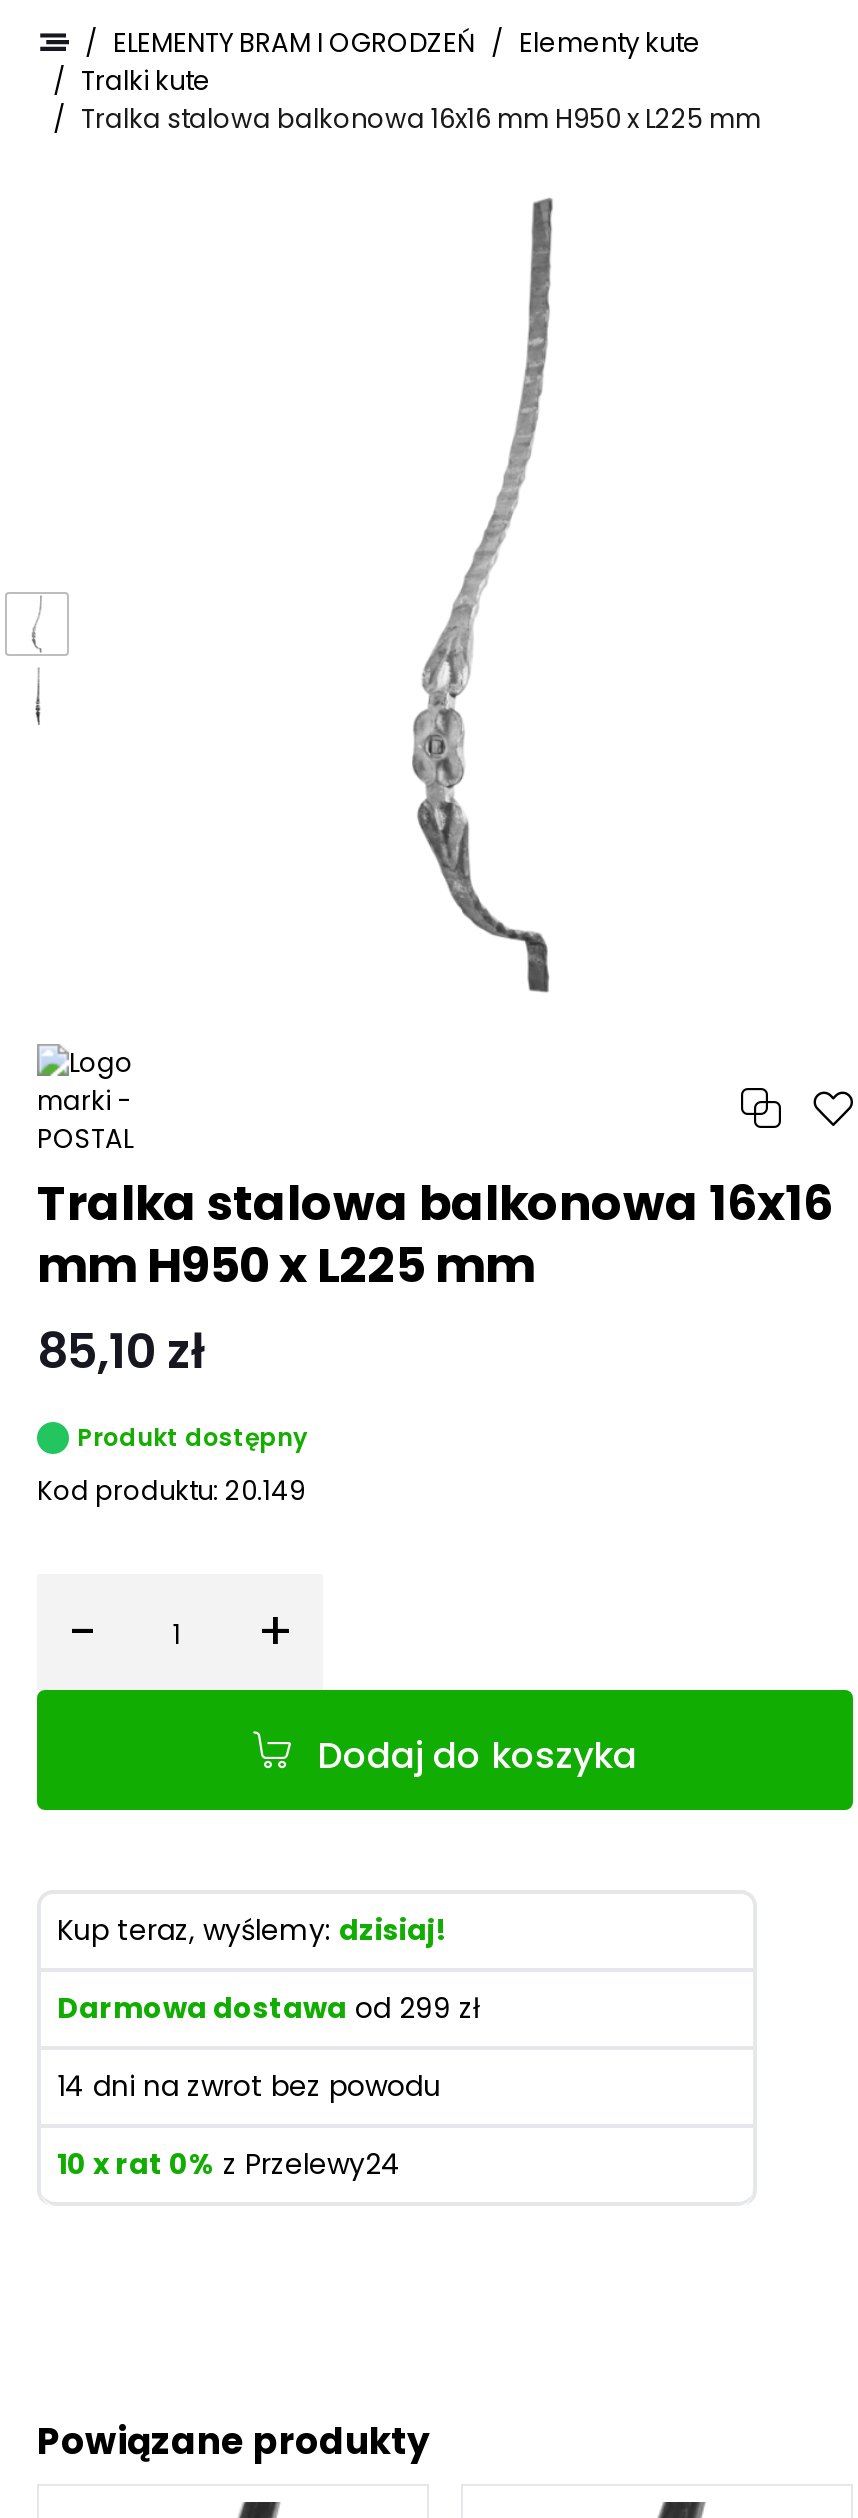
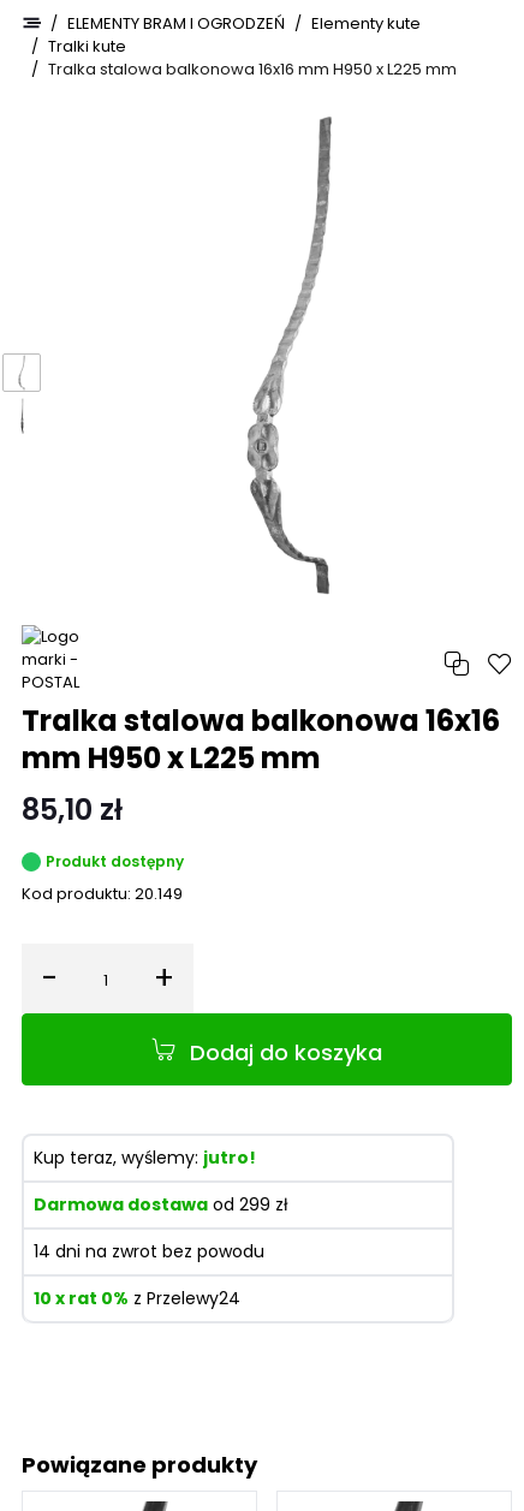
[57,1910,447,1950] Kup teraz, wyślemy: dzisiaj! -> [34,1146,256,1170] Kup teraz, wyślemy: jutro!

